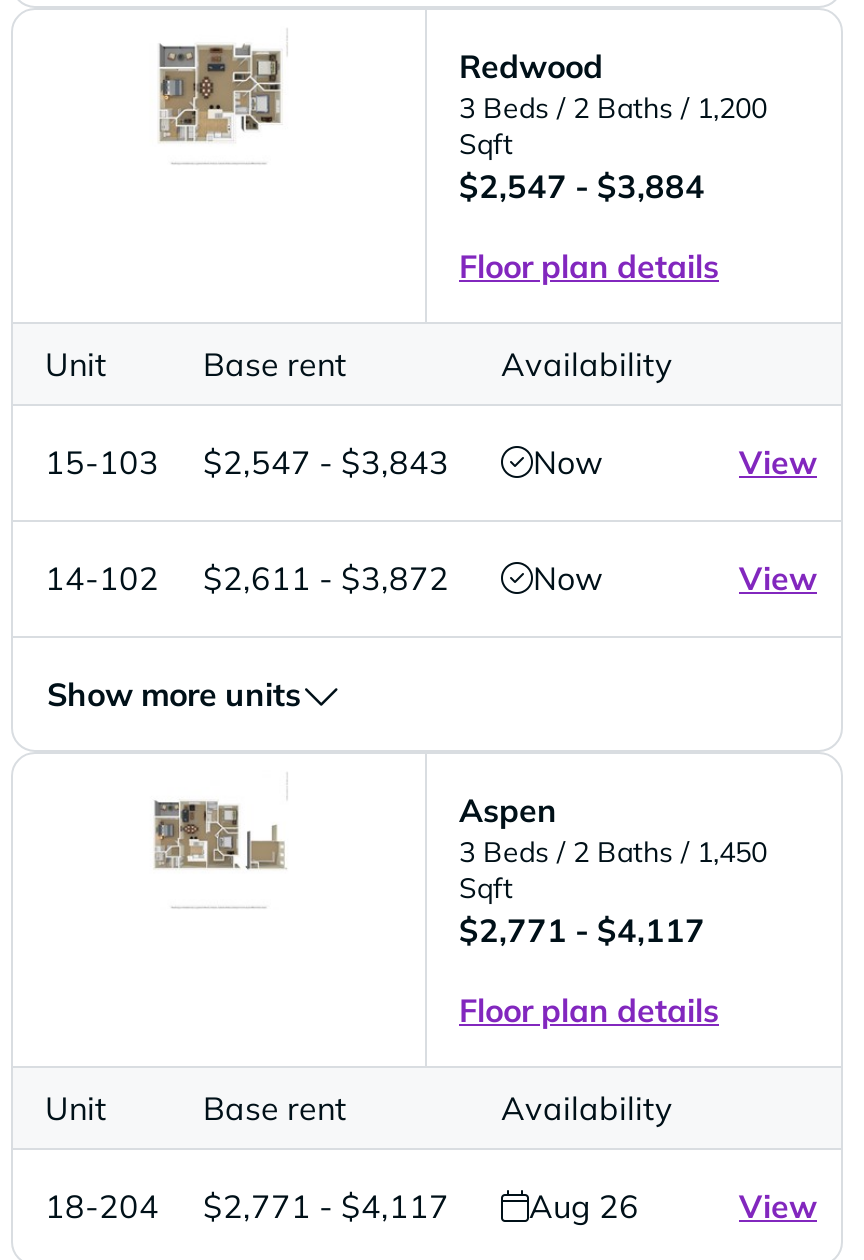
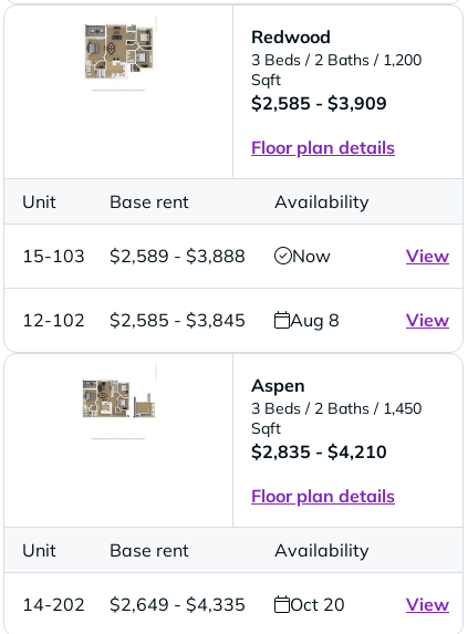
[459,166,705,206] $2,547 - $3,884 -> [251,92,387,114] $2,585 - $3,909
[45,442,449,482] 15-103 $2,547 - $3,843 -> [22,245,246,267] 15-103 $2,589 - $3,888
[45,558,603,598] 14-102 | $2,611 - $3,872 | Now -> [22,309,340,331] 12-102 | $2,585 - $3,845 | Aug 8
[47,673,301,713] Show more units -> none
[459,910,705,950] $2,771 - $4,117 -> [251,440,387,462] $2,835 - $4,210
[45,1186,639,1226] 18-204 | $2,771 - $4,117 | Aug 26 -> [22,593,345,615] 14-202 | $2,649 - $4,335 | Oct 20

